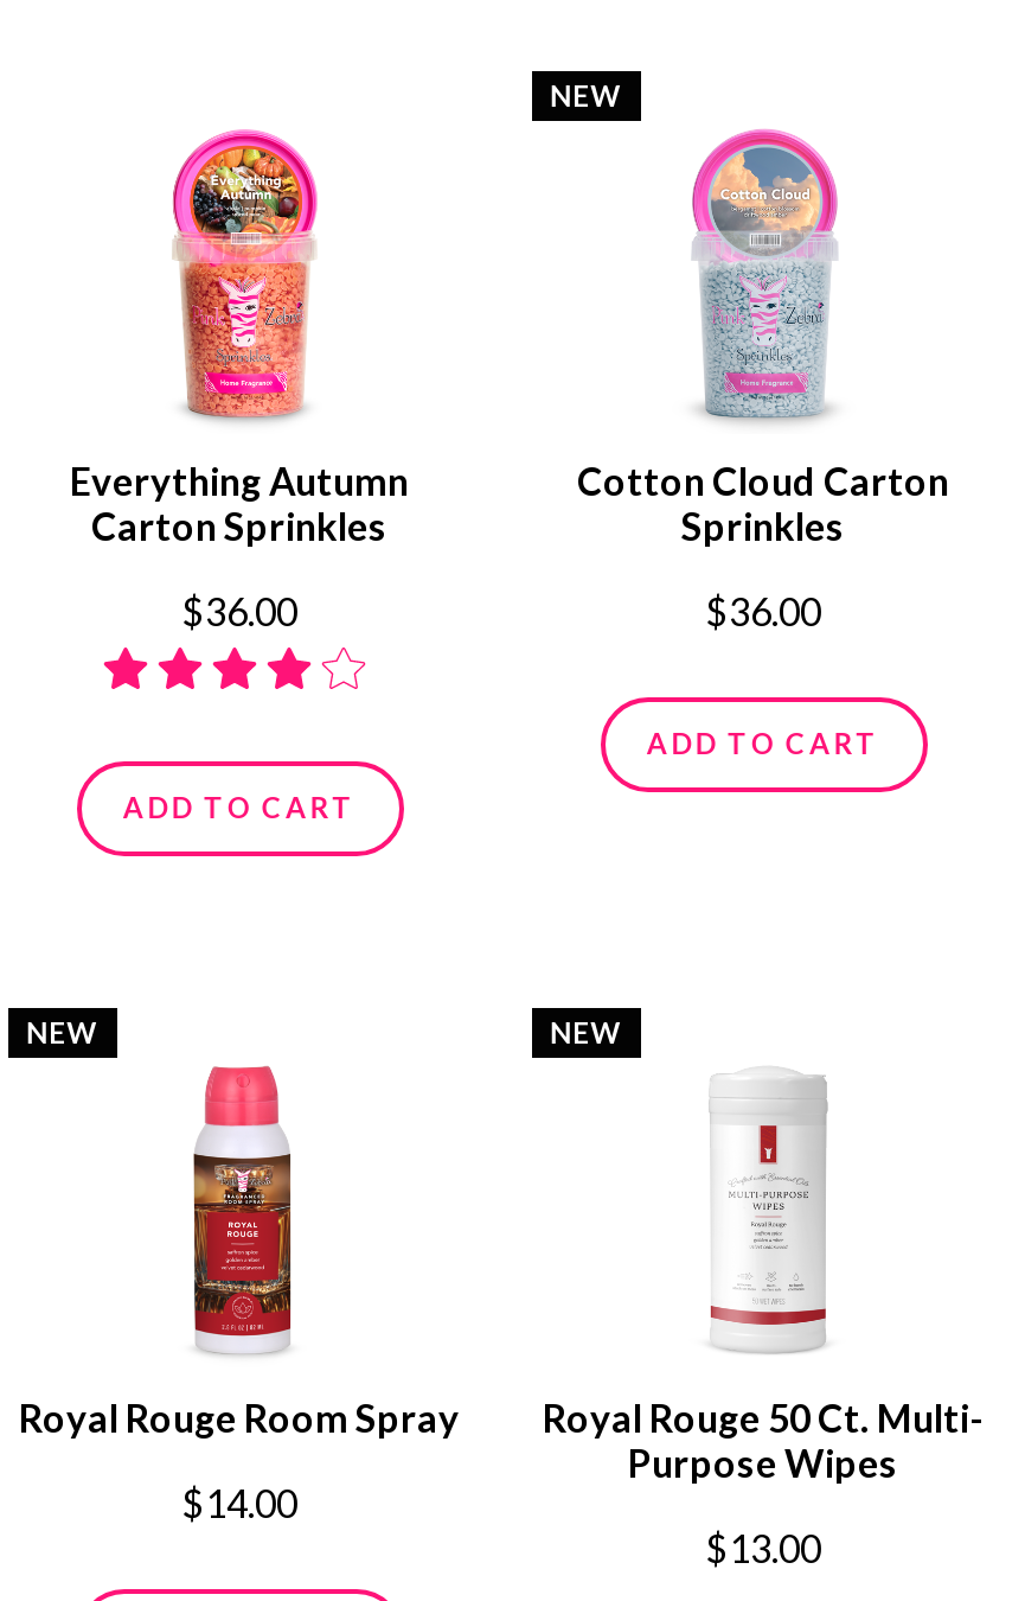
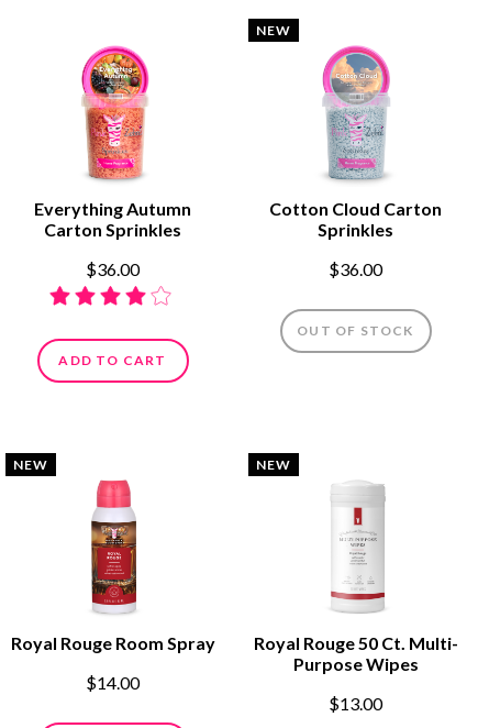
[647,726,879,761] ADD TO CART -> [297,322,414,339] OUT OF STOCK

